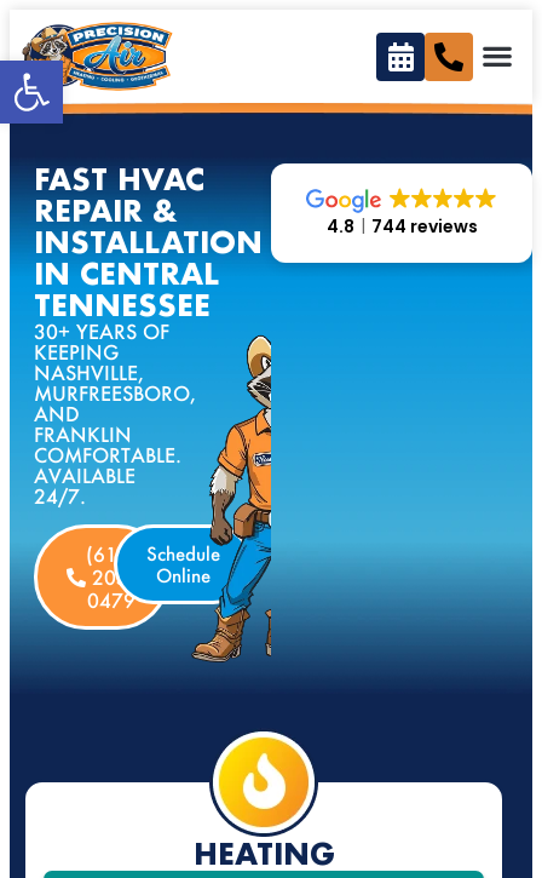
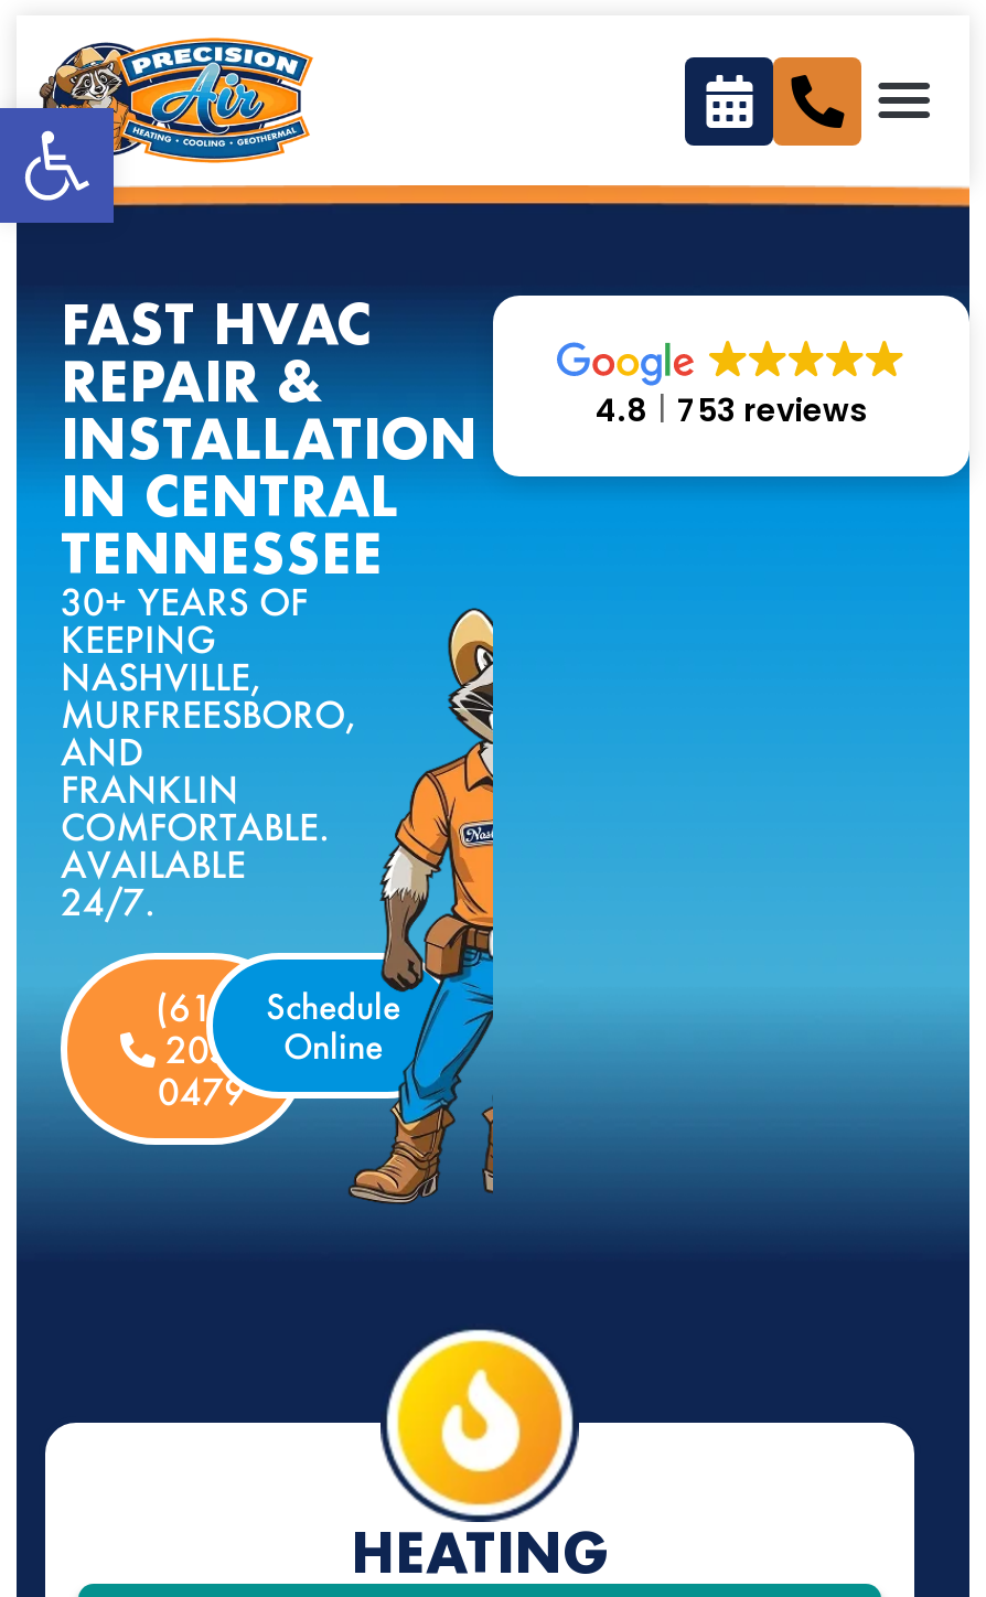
[326,215,477,239] 4.8 744 reviews -> [596,389,867,433] 4.8 753 reviews

